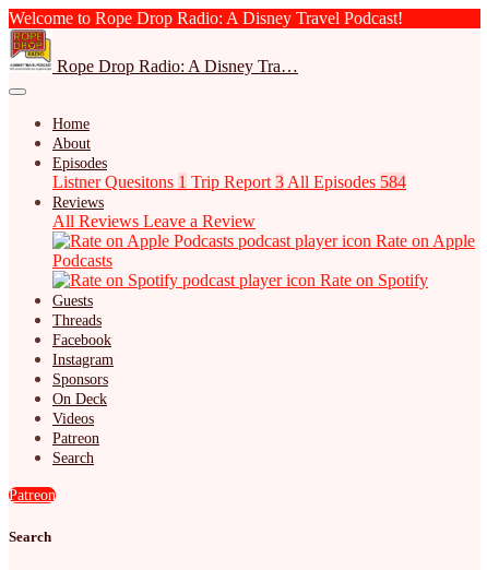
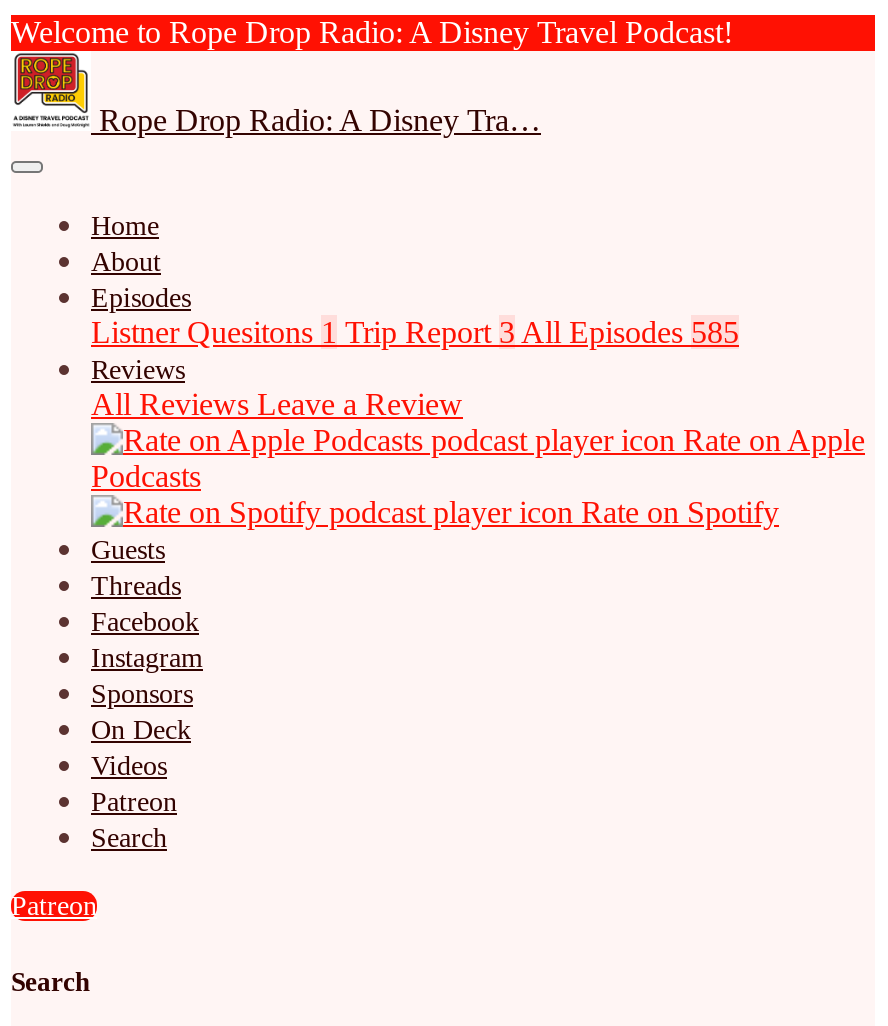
[52,173,406,191] Listner Quesitons 1 Trip Report 3 All Episodes 584 -> [91,315,739,349] Listner Quesitons 1 Trip Report 3 All Episodes 585

